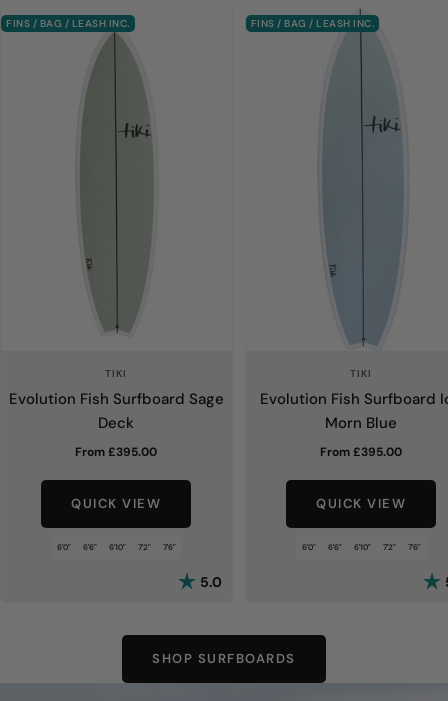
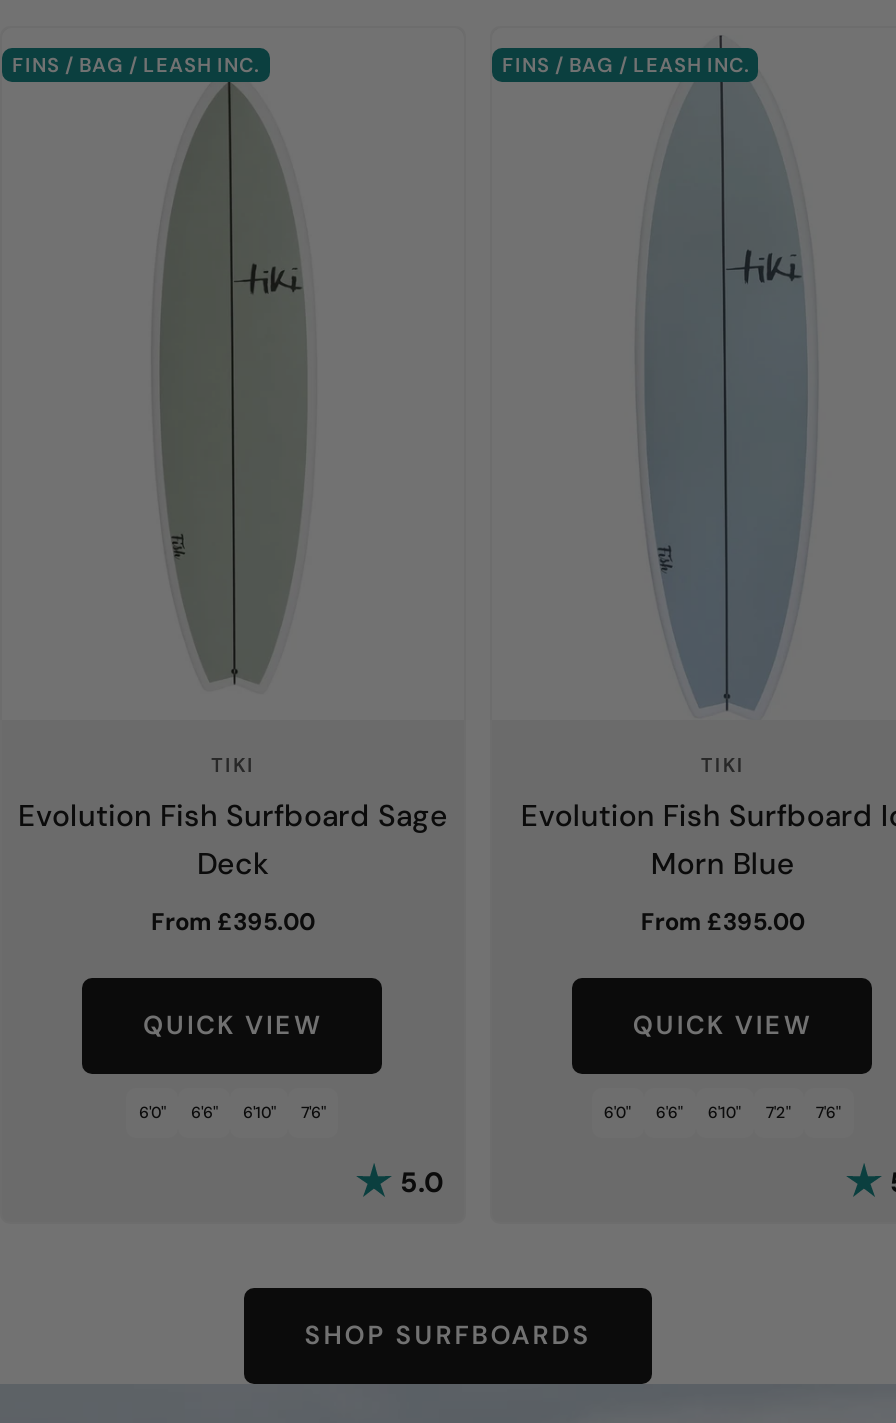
[138,542,151,552] 7'2" -> none

